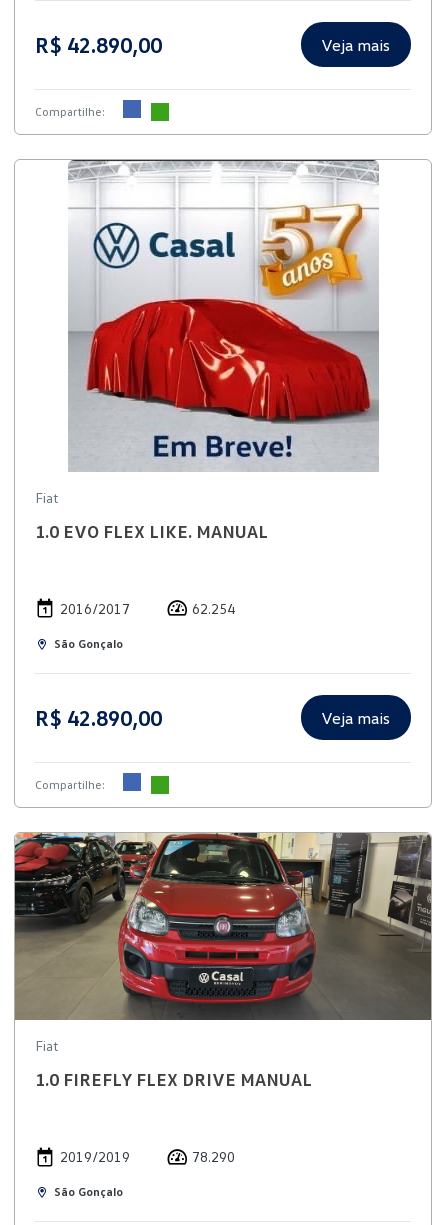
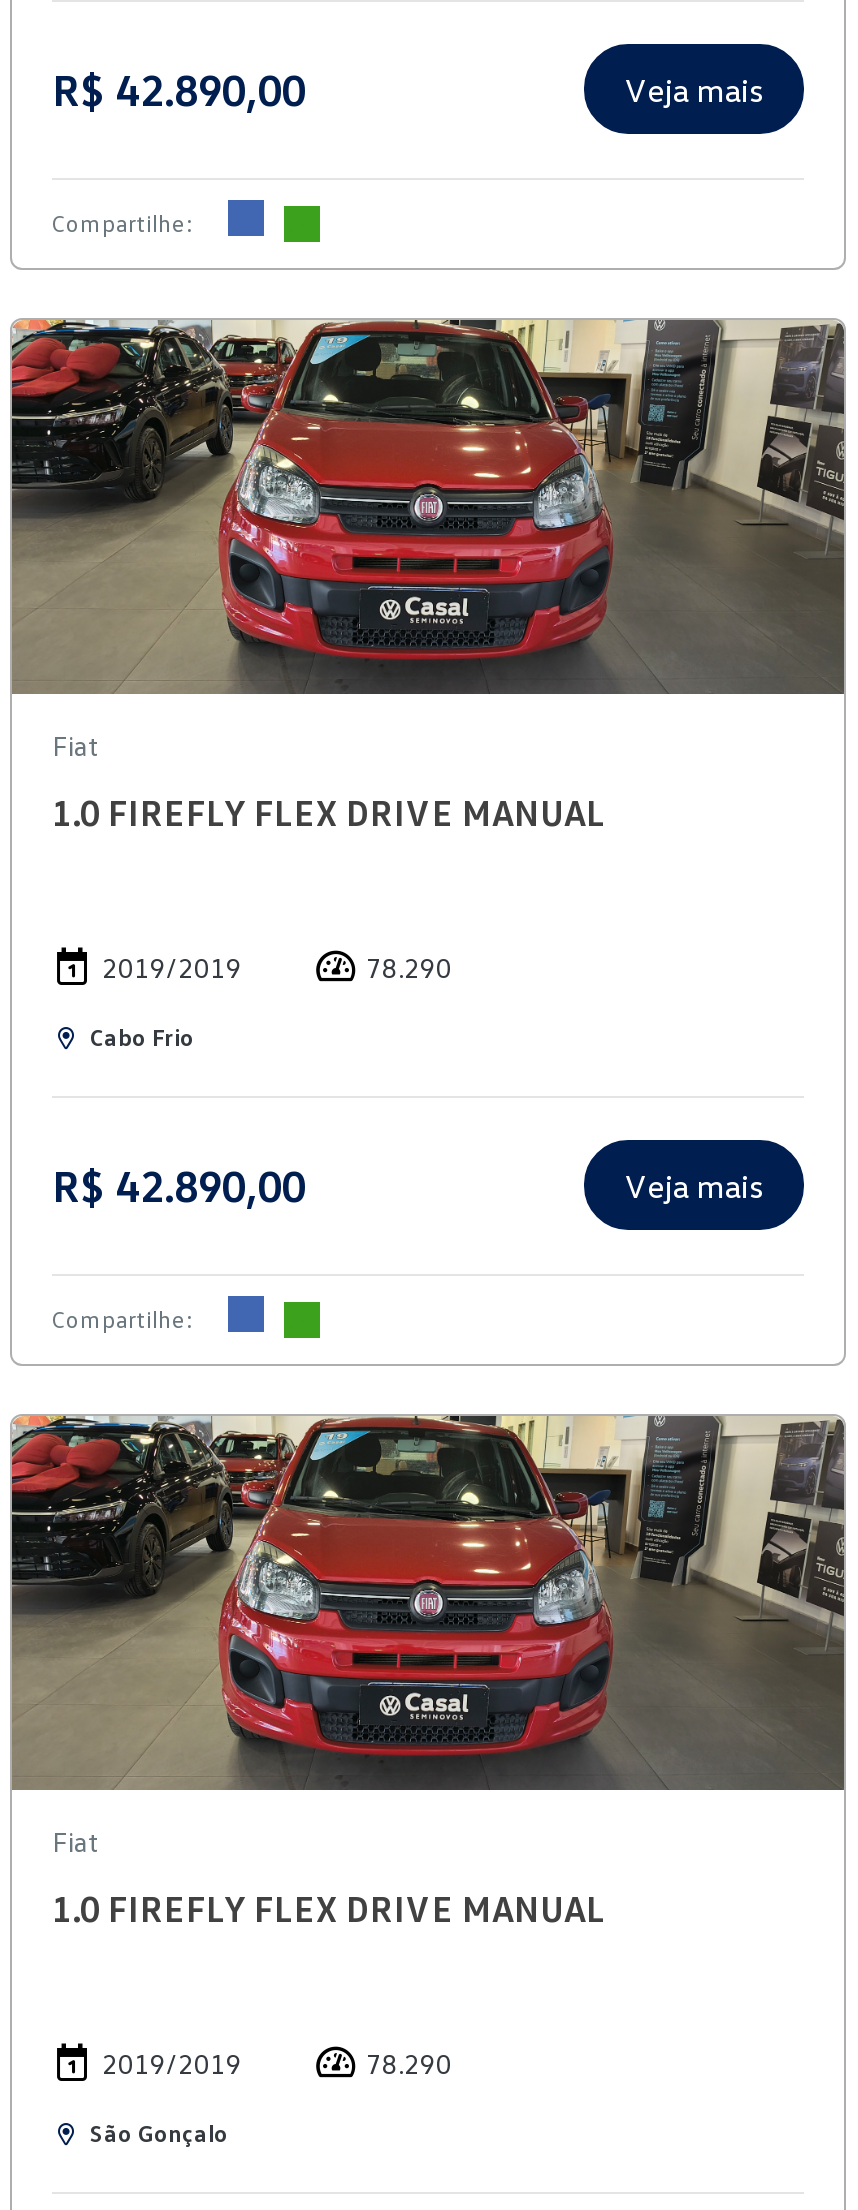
[15,159,431,471] [image] -> [10,318,846,696] [image]
[35,520,268,542] 1.0 EVO FLEX LIKE. MANUAL -> [52,790,606,834] 1.0 FIREFLY FLEX DRIVE MANUAL
[60,600,235,617] 2016/2017 | 62.254 -> [102,950,452,984] 2019/2019 | 78.290
[54,636,123,651] São Gonçalo -> [90,1022,194,1052] Cabo Frio

